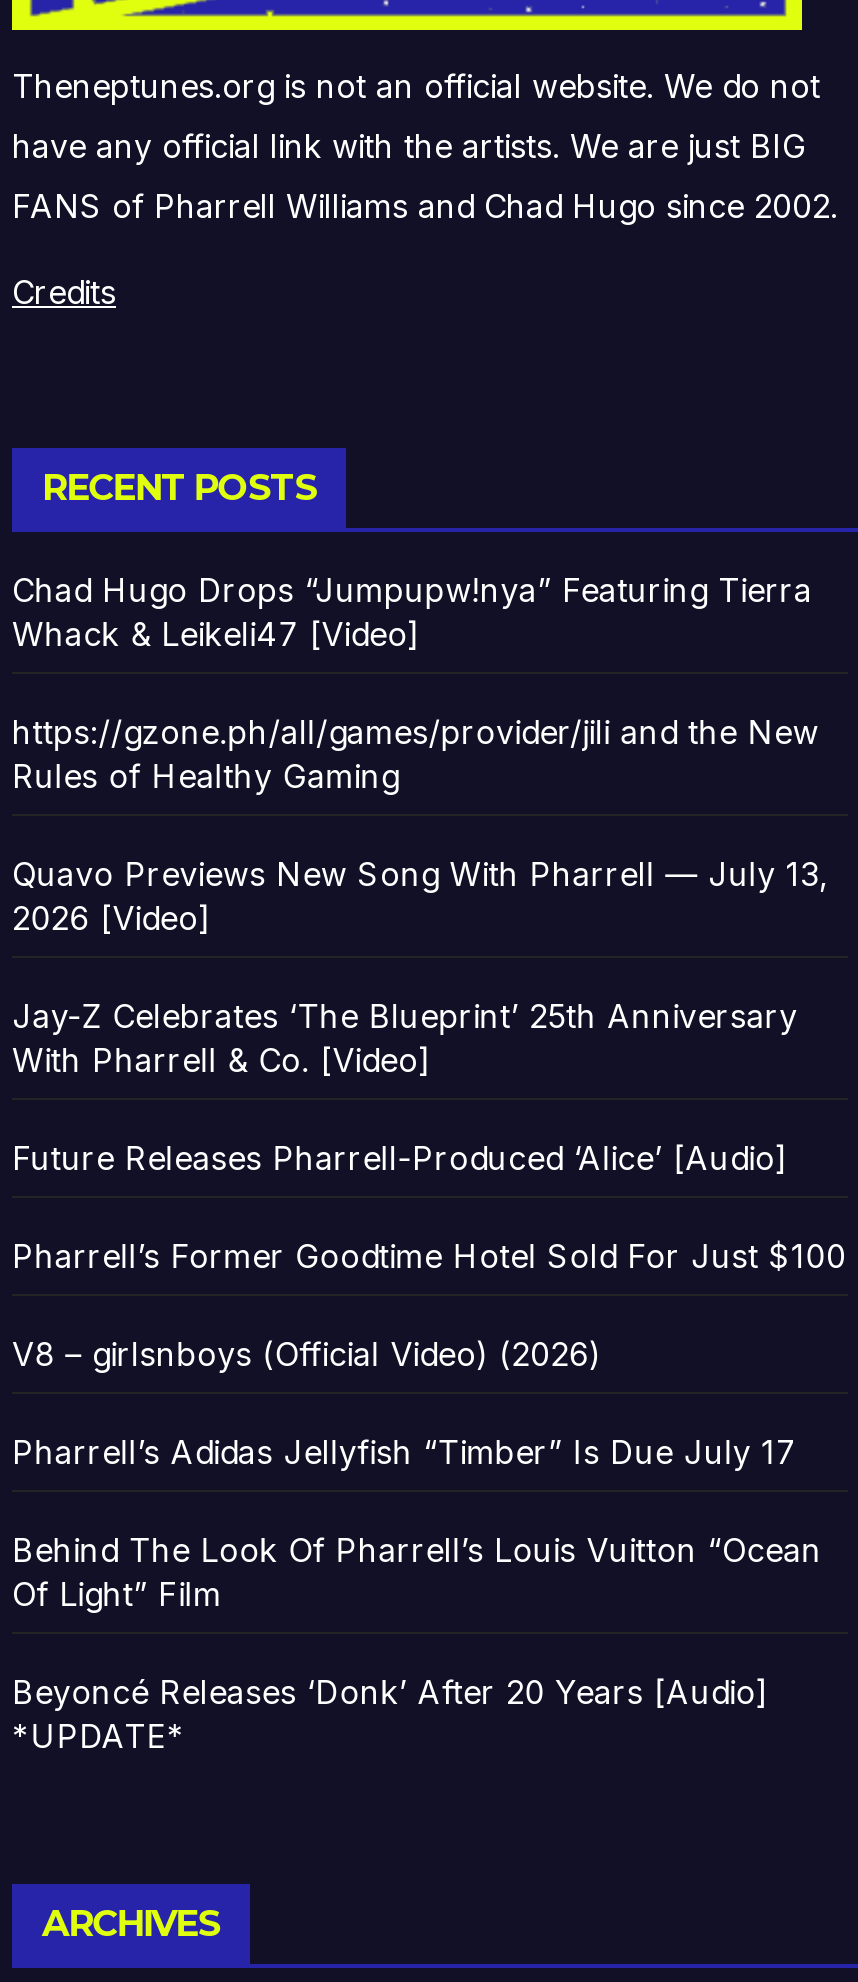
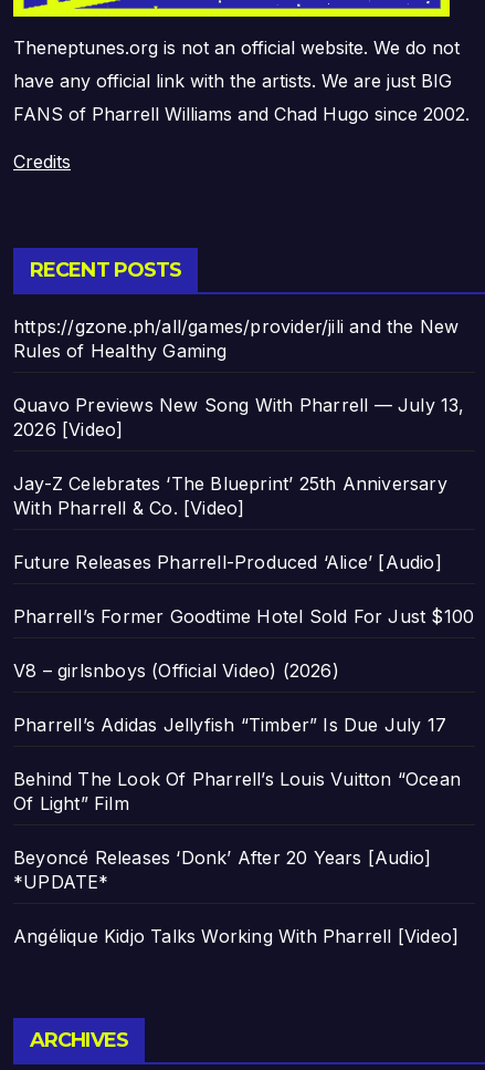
[12,570,812,654] Chad Hugo Drops “Jumpupw!nya” Featuring Tierra | Whack & Leikeli47 [Video] -> none
moved [12,712,846,1756] -> [13,315,474,893]: https://gzone.ph/all/games/provider/jili and the New | Rules of Healthy Gaming | Quavo Previews New Song With Pharrell — July 13, | ... | Beyoncé Releases ‘Donk’ After 20 Years [Audio] | *UPDATE*
none -> [13,925,459,947] Angélique Kidjo Talks Working With Pharrell [Video]

